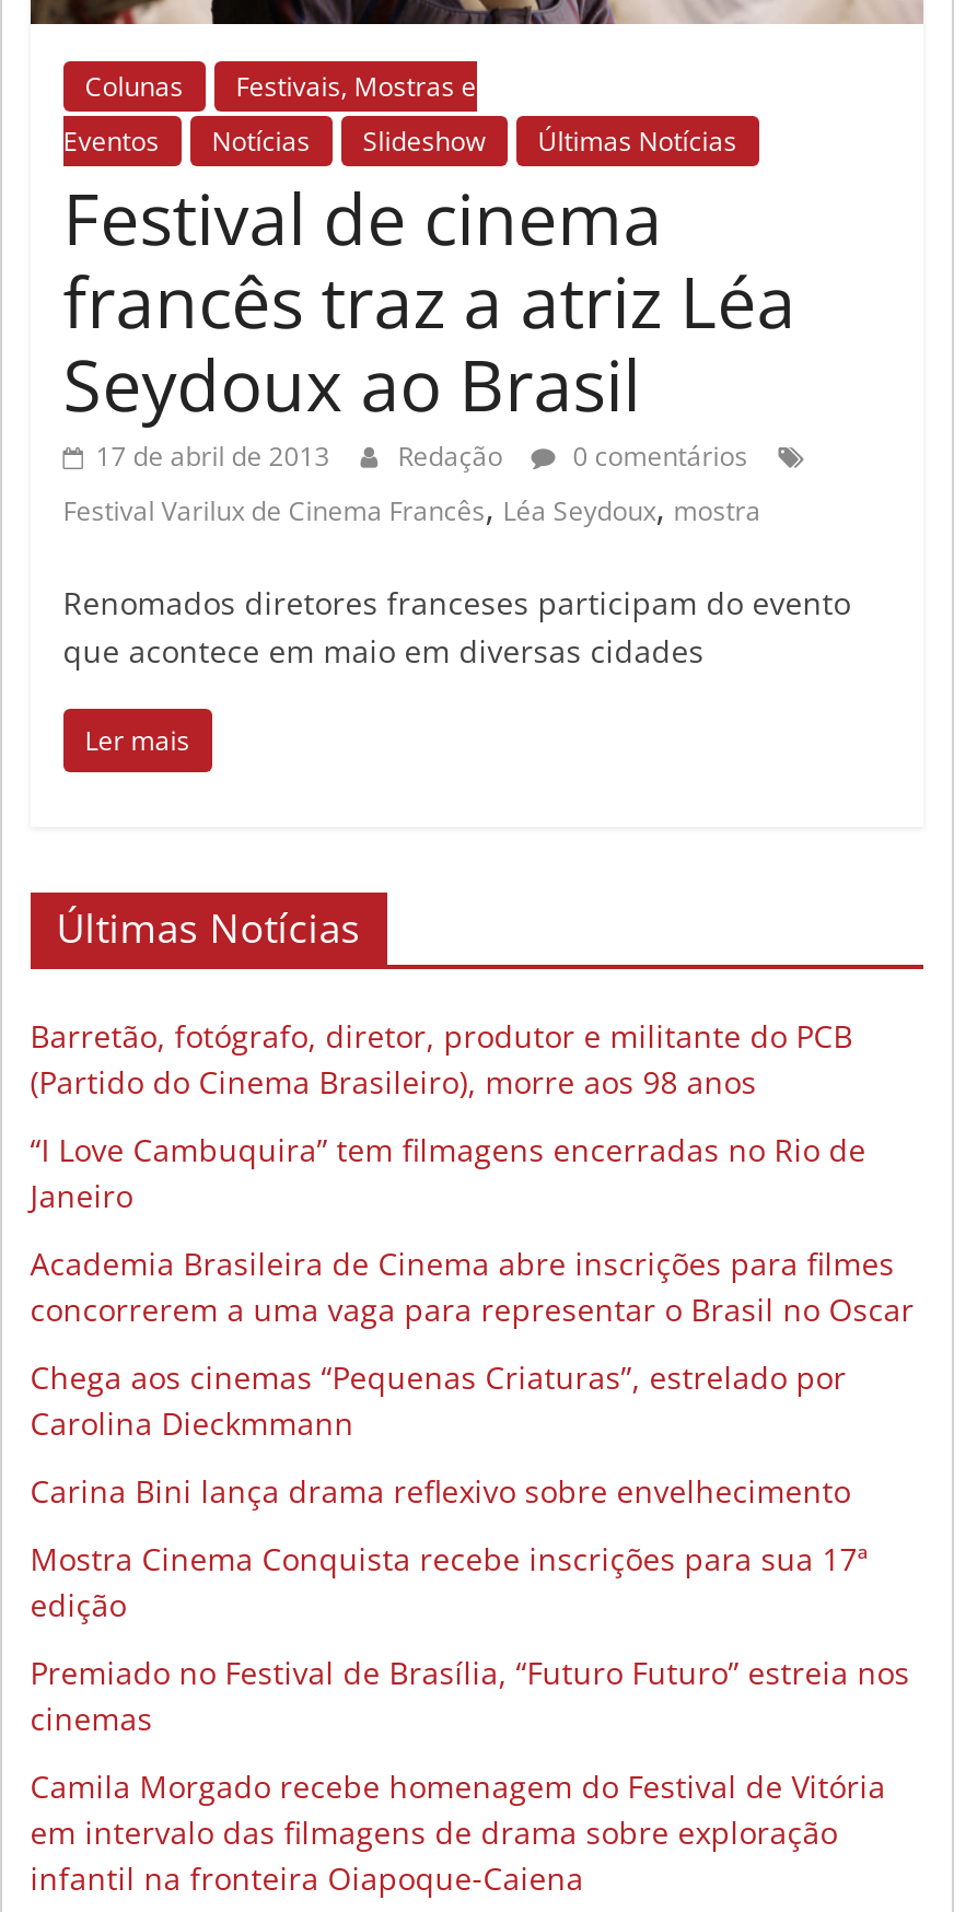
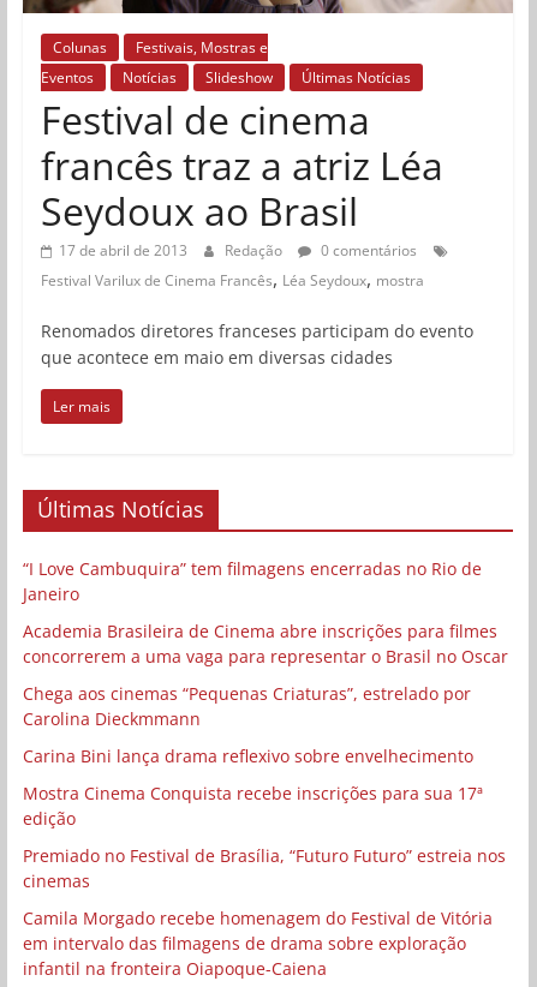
[30,1014,853,1102] Barretão, fotógrafo, diretor, produtor e militante do PCB | (Partido do Cinema Brasileiro), morre aos 98 anos -> none

